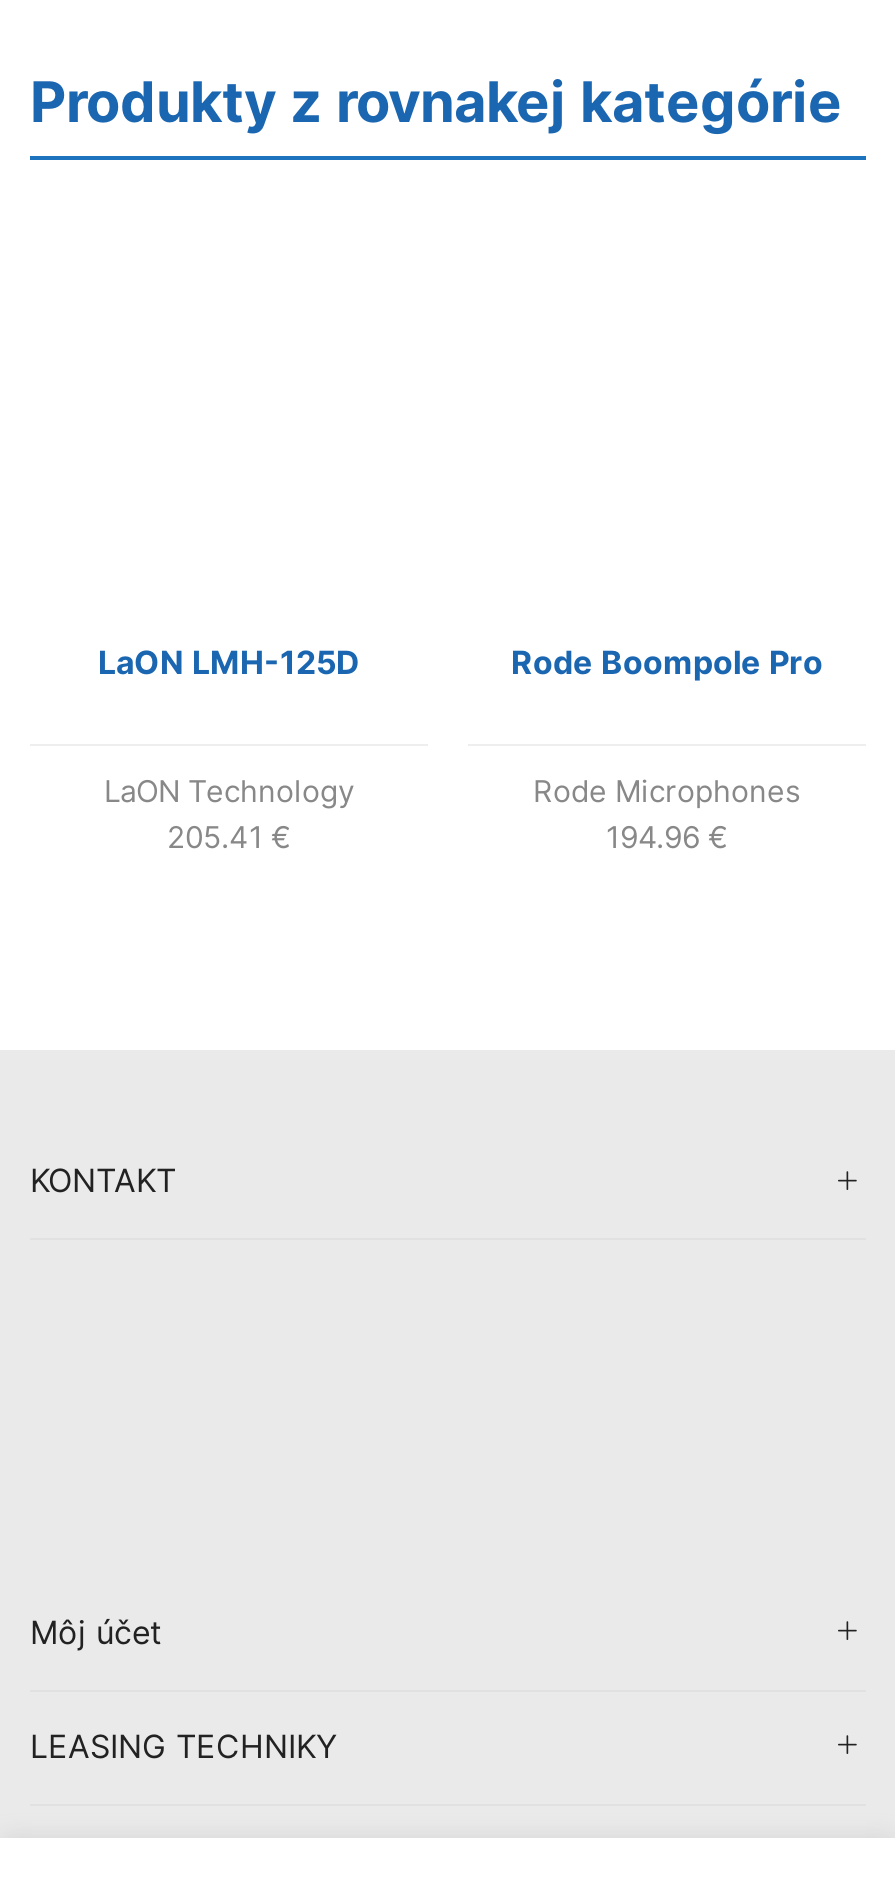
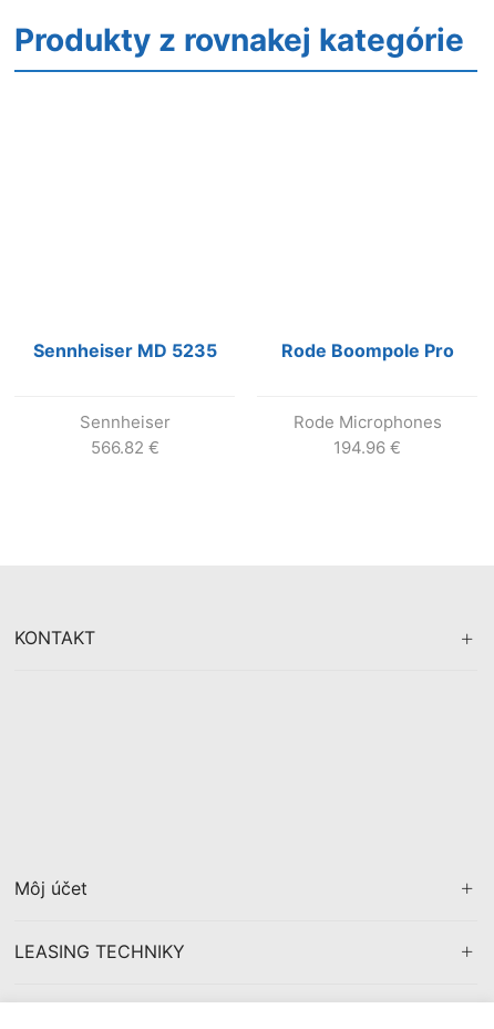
[98,642,360,682] LaON LMH-125D -> [33,339,217,362] Sennheiser MD 5235
[104,772,354,856] LaON Technology | 205.41 € -> [79,411,170,458] Sennheiser | 566.82 €

